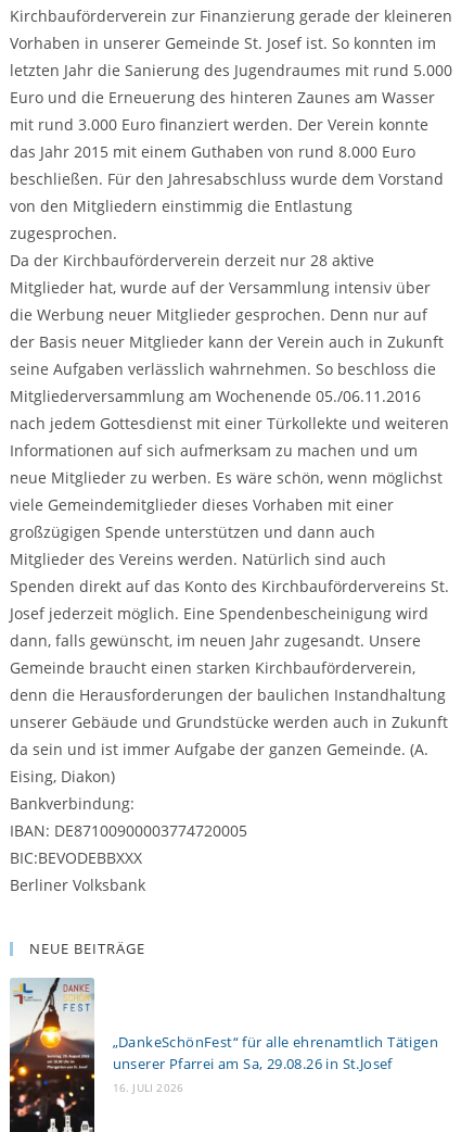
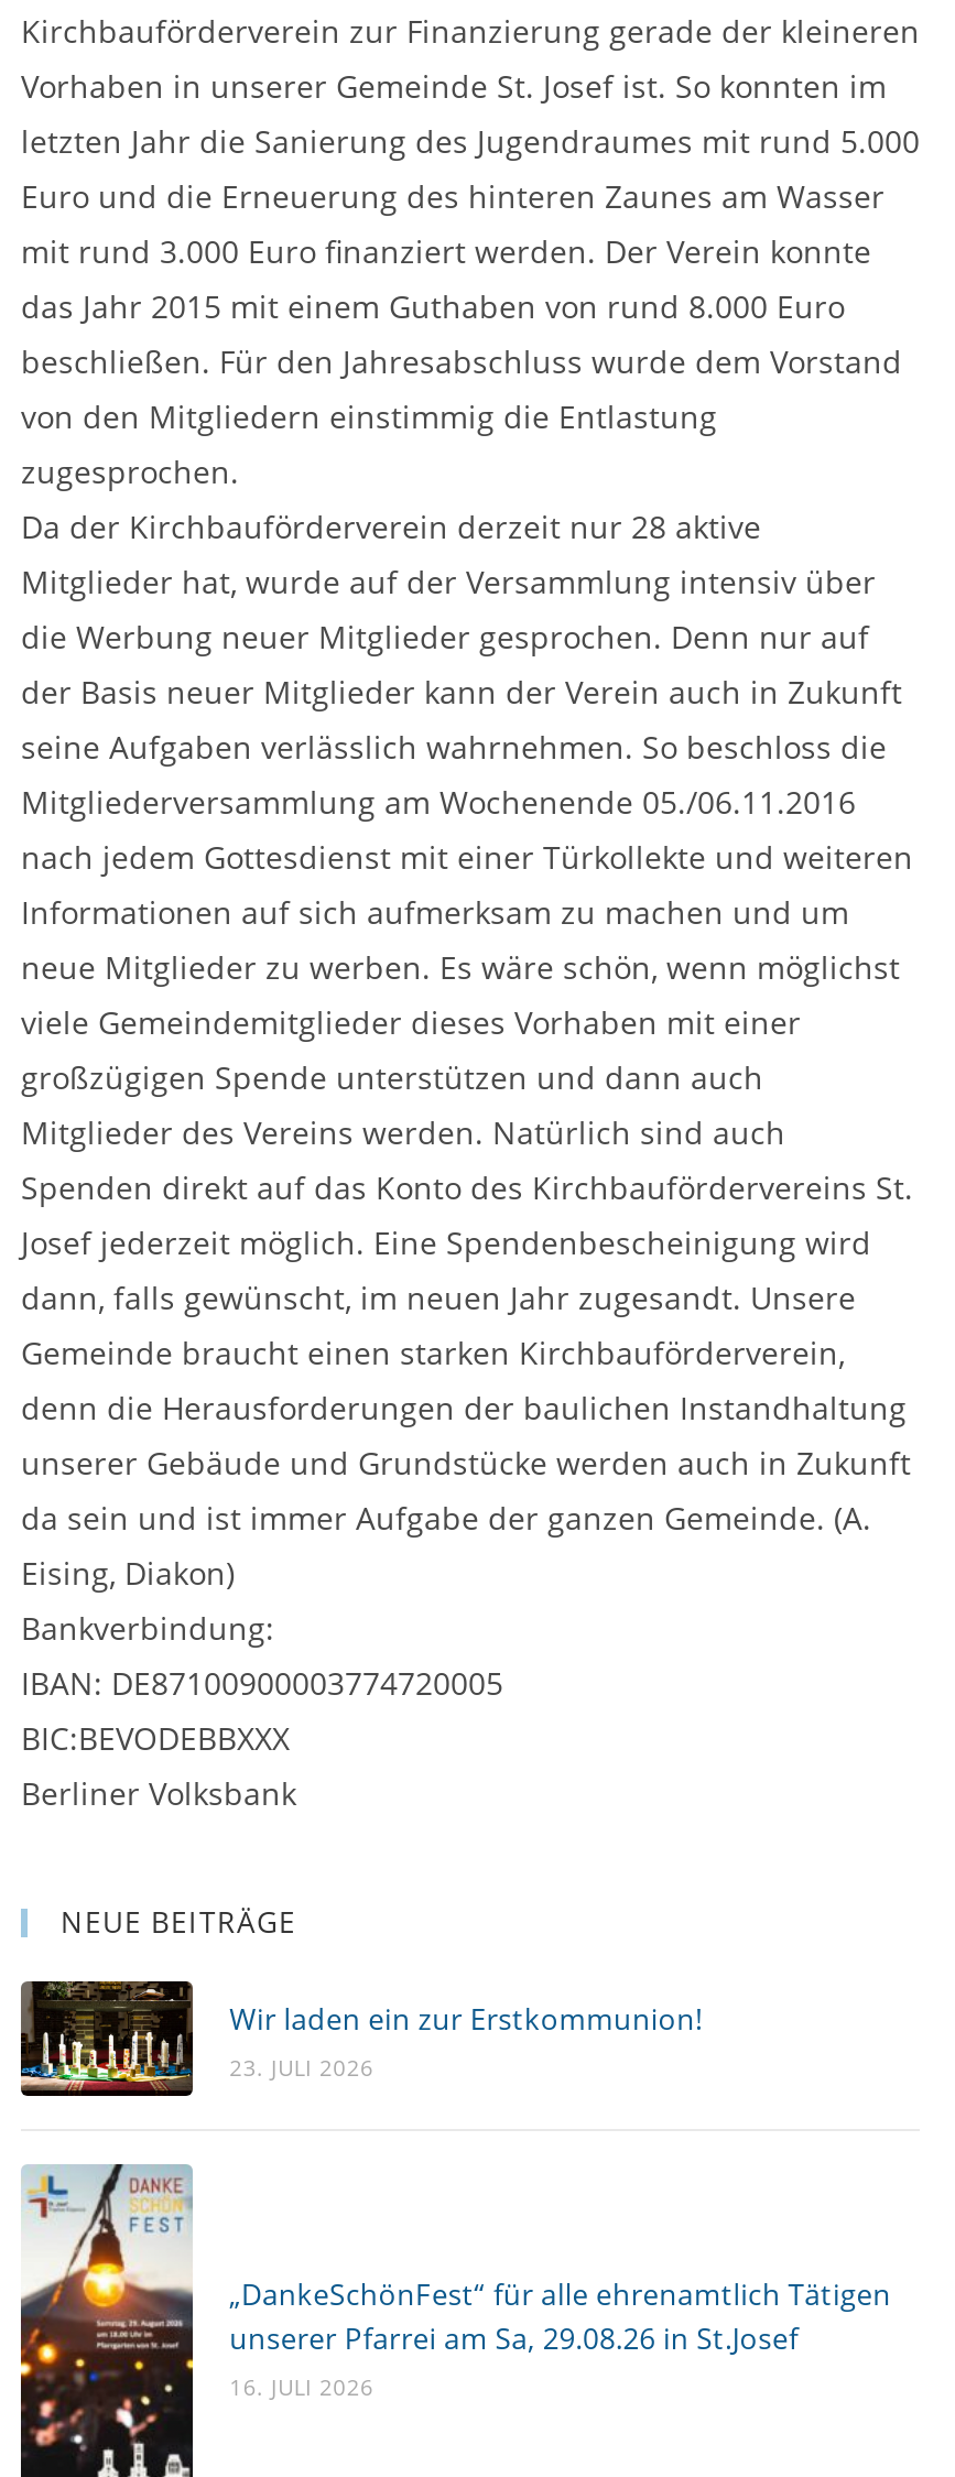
none -> [19,1979,703,2098] [image] | Wir laden ein zur Erstkommunion! | 23. JULI 2026

